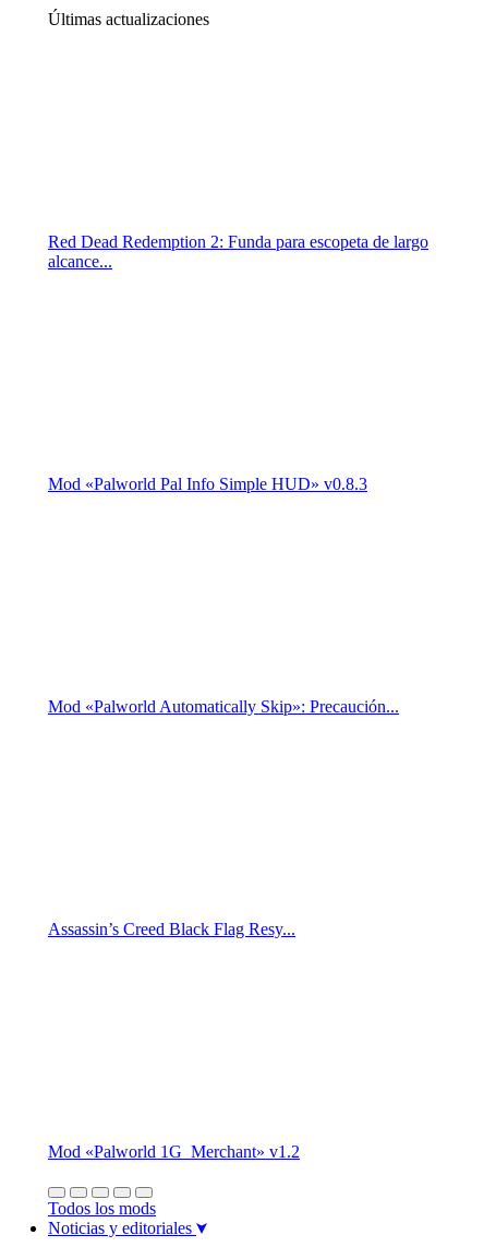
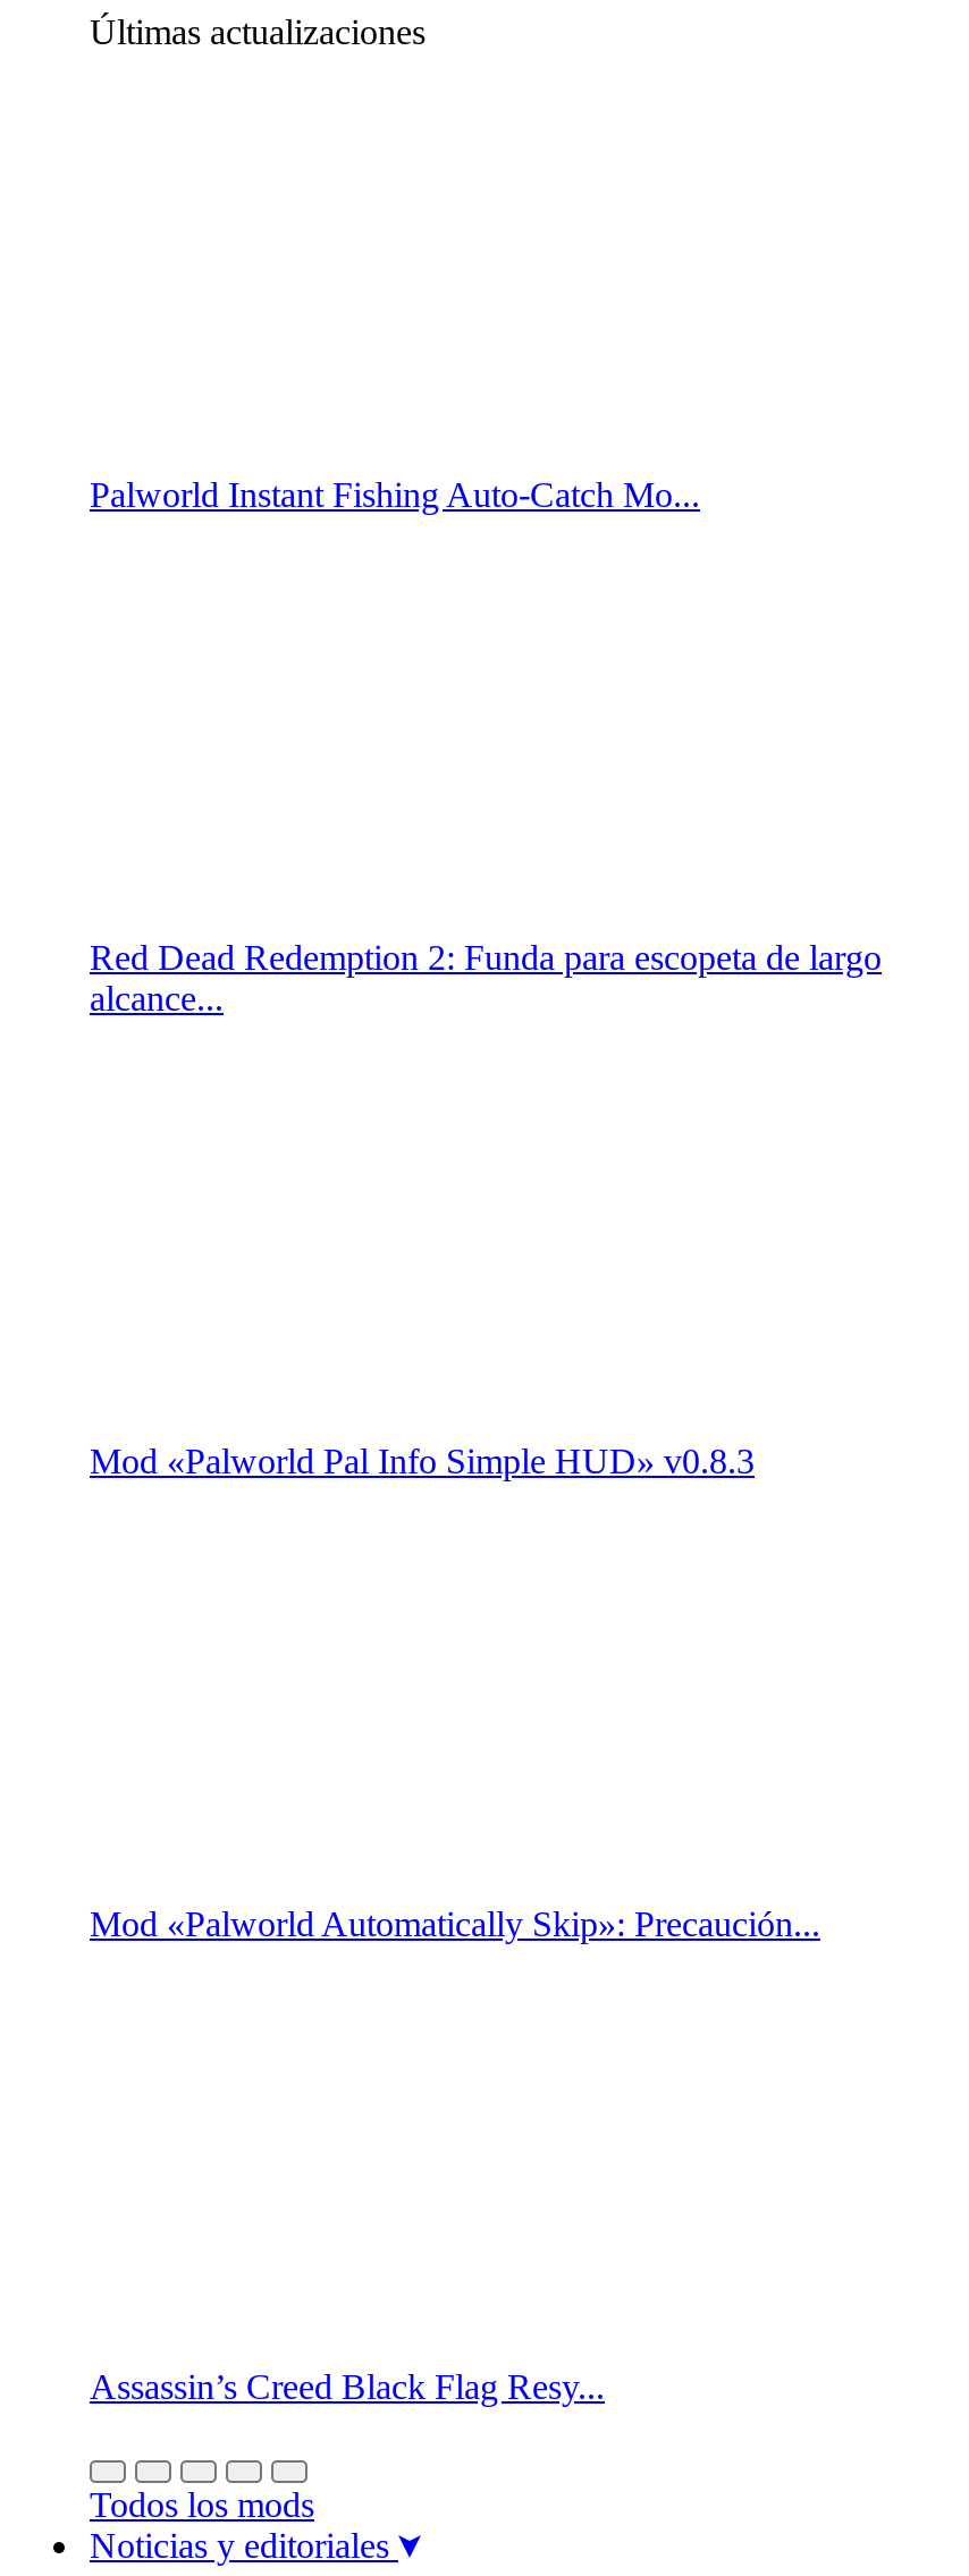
none -> [90,475,700,514] Palworld Instant Fishing Auto-Catch Mo...
moved [48,232,428,938] -> [90,938,882,2406]: Red Dead Redemption 2: Funda para escopeta de largo | alcance... | Mod «Palworld Pal Info Simple HUD» v0.8.3 | Mod «Palworld Automatically Skip»: Precaución... | Assassin’s Creed Black Flag Resy...
[48,1142,300,1161] Mod «Palworld 1G_Merchant» v1.2 -> none

